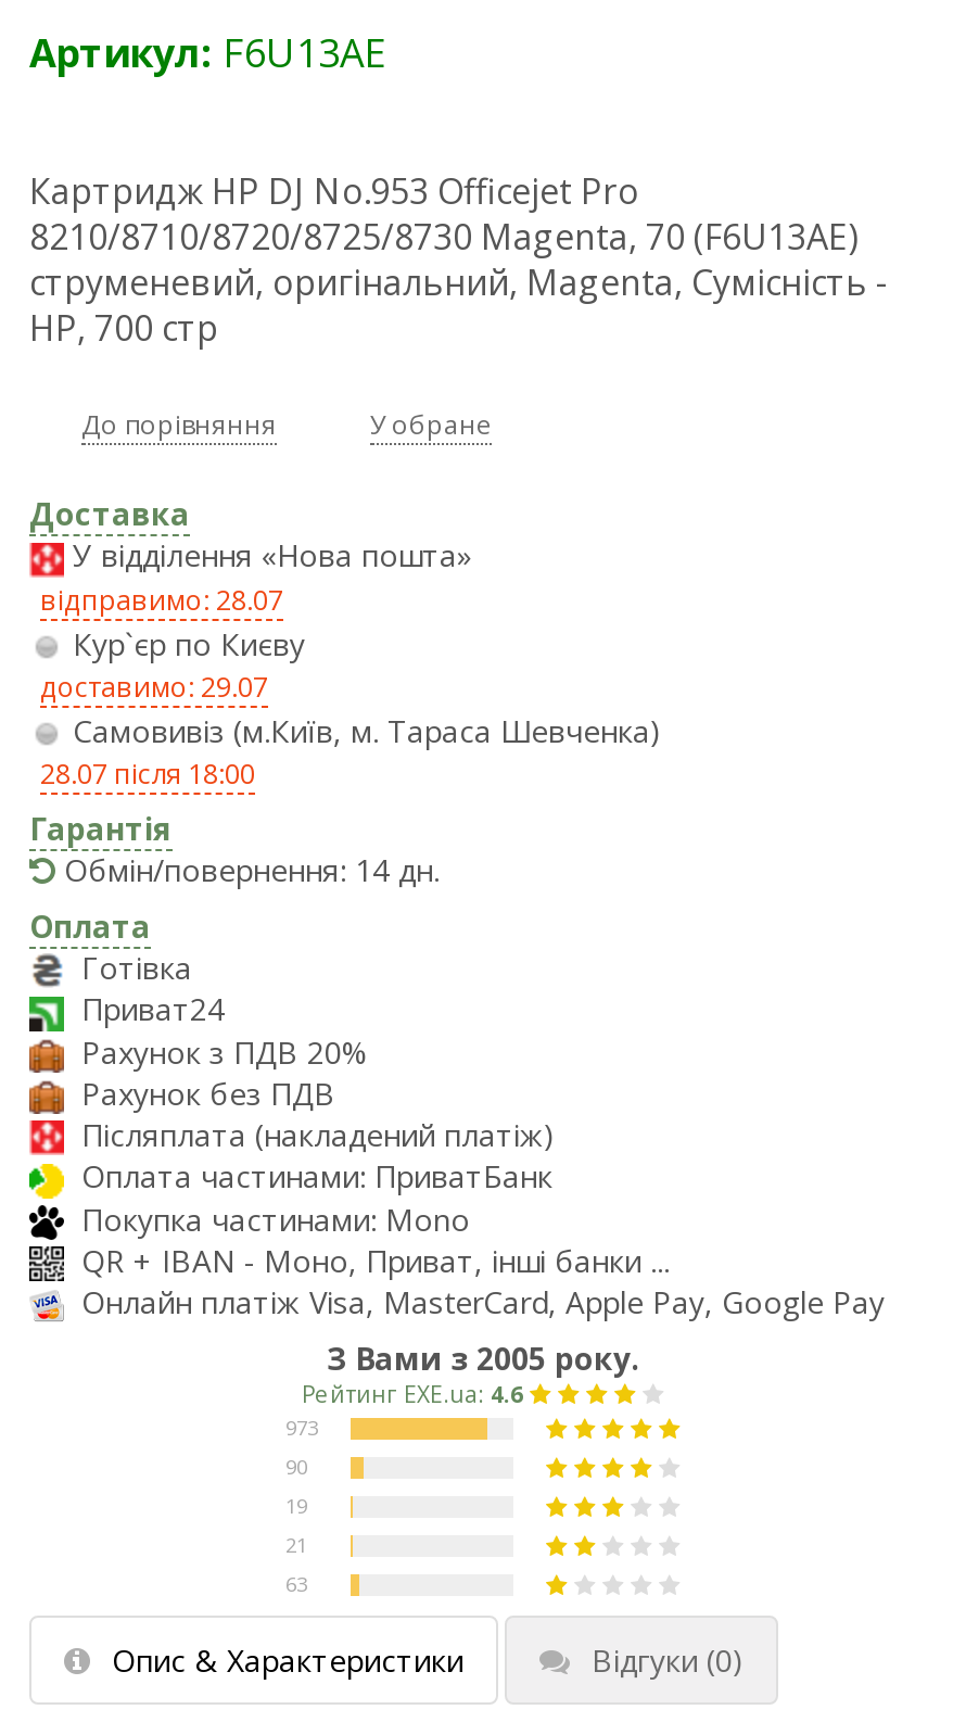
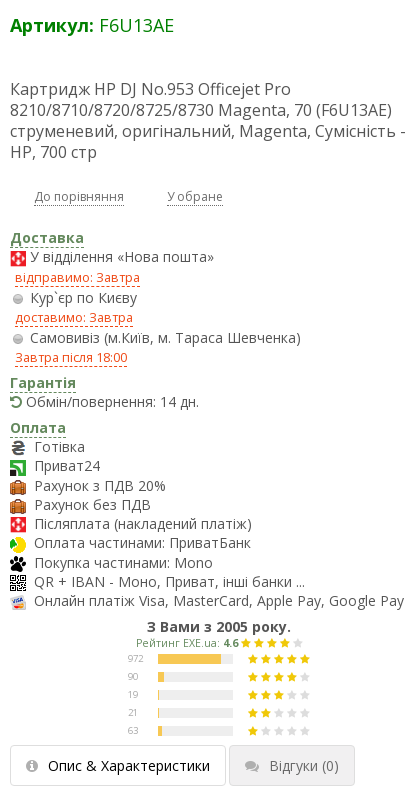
[40,581,283,618] відправимо: 28.07 -> [15,268,140,285] відправимо: Завтра
[40,668,268,705] доставимо: 29.07 -> [15,309,133,326] доставимо: Завтра
[40,756,255,793] 28.07 після 18:00 -> [15,349,127,366] Завтра після 18:00

